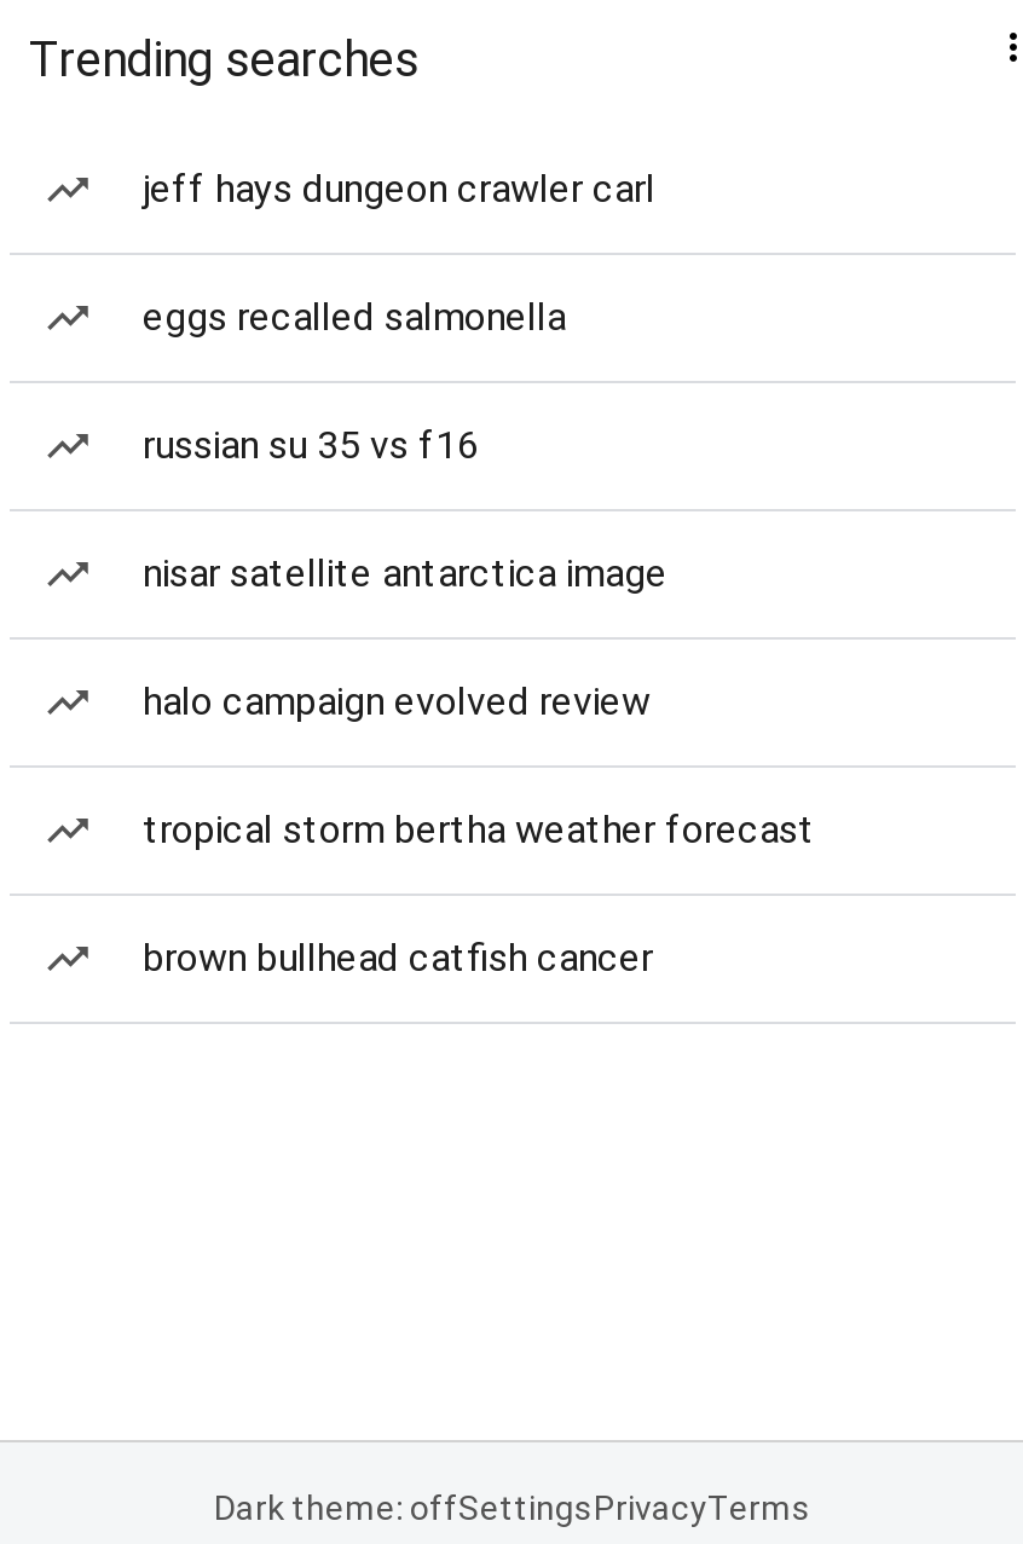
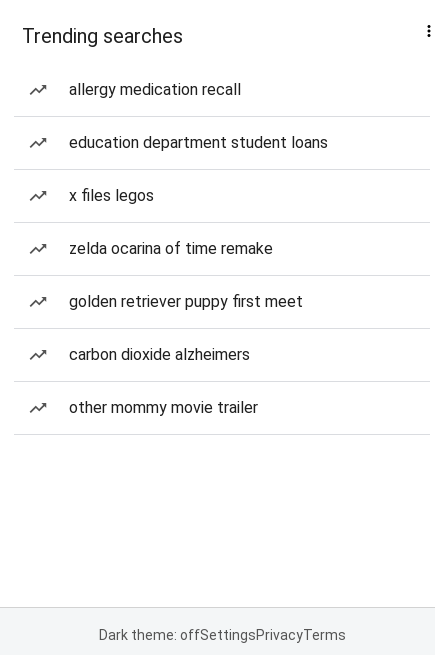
[143,166,655,212] jeff hays dungeon crawler carl -> [69,80,241,99] allergy medication recall
[143,294,566,340] eggs recalled salmonella -> [69,133,328,152] education department student loans
[143,422,479,468] russian su 35 vs f16 -> [69,186,154,205] x files legos
[143,550,667,596] nisar satellite antarctica image -> [69,239,273,258] zelda ocarina of time remake
[143,678,651,724] halo campaign evolved review -> [69,292,303,311] golden retriever puppy first meet
[143,806,815,852] tropical storm bertha weather forecast -> [69,345,250,364] carbon dioxide alzheimers
[143,935,653,981] brown bullhead catfish cancer -> [69,398,258,417] other mommy movie trailer

